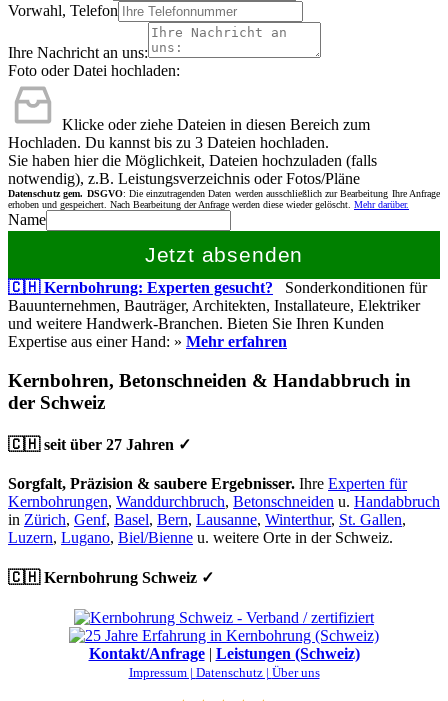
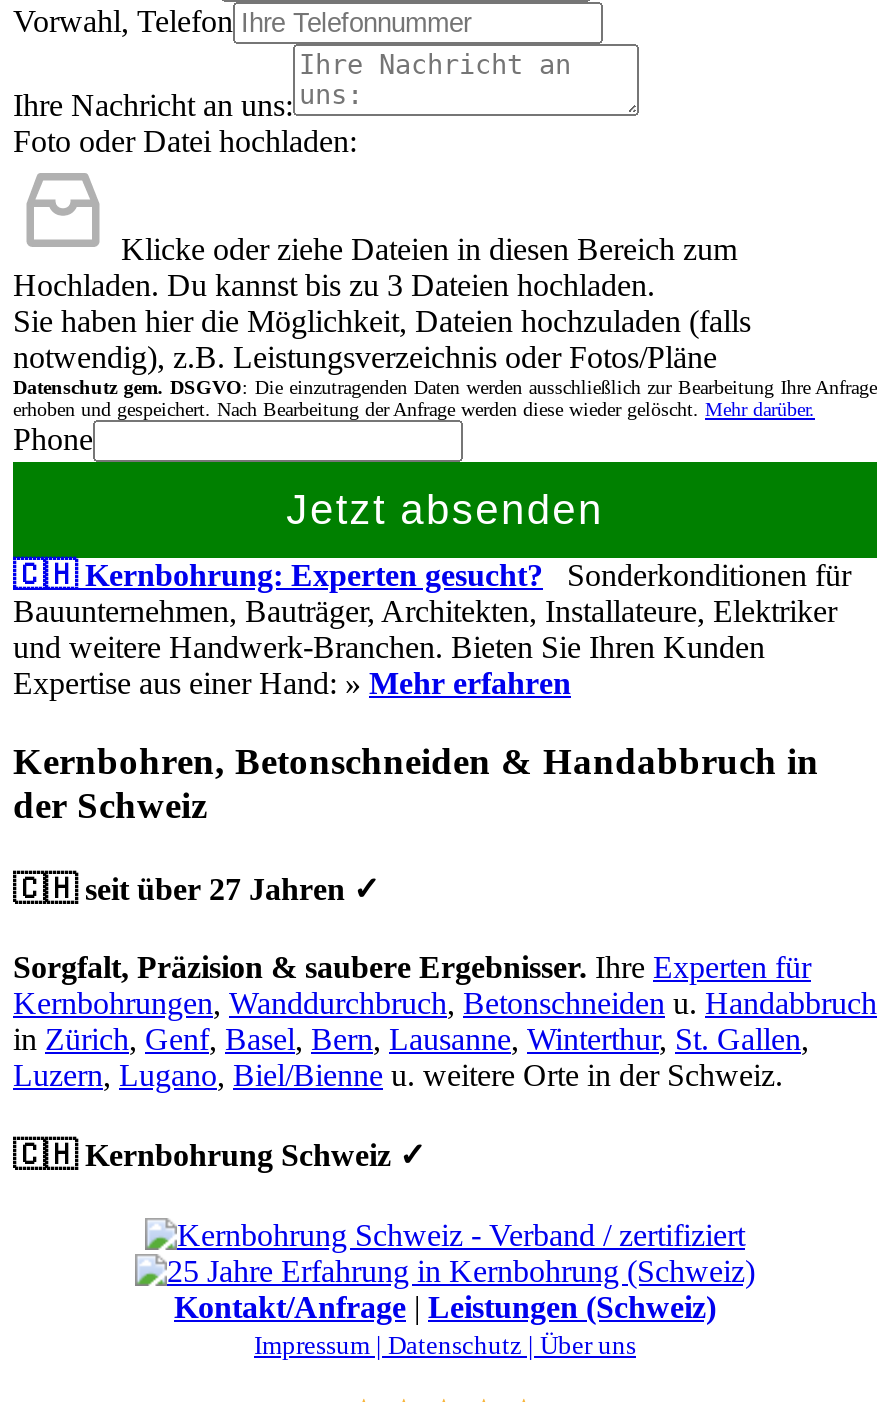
[8,211,46,228] Name -> [13,422,93,456] Phone

